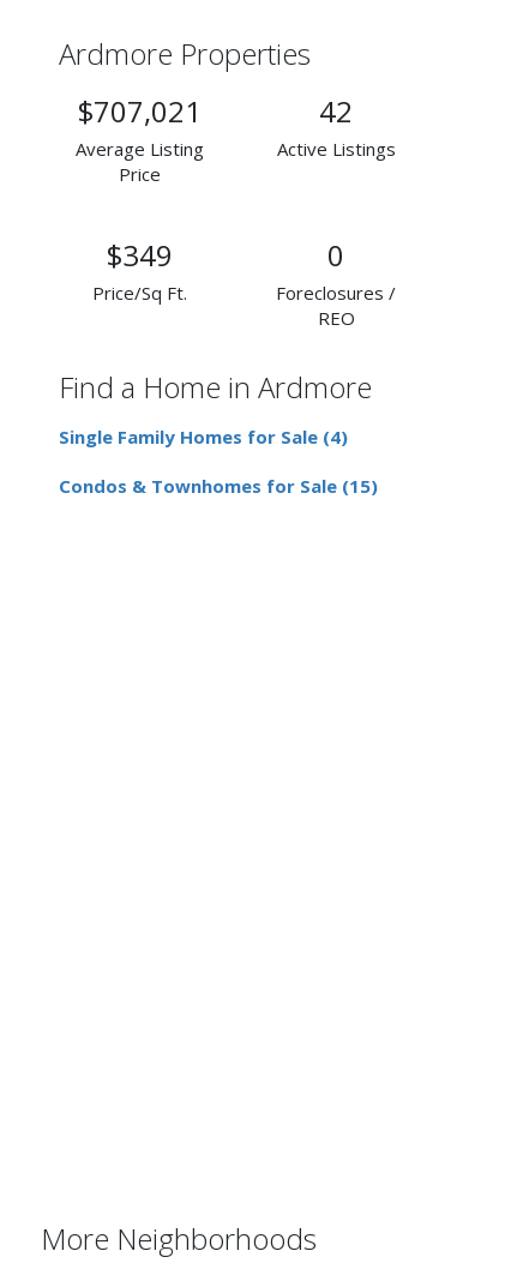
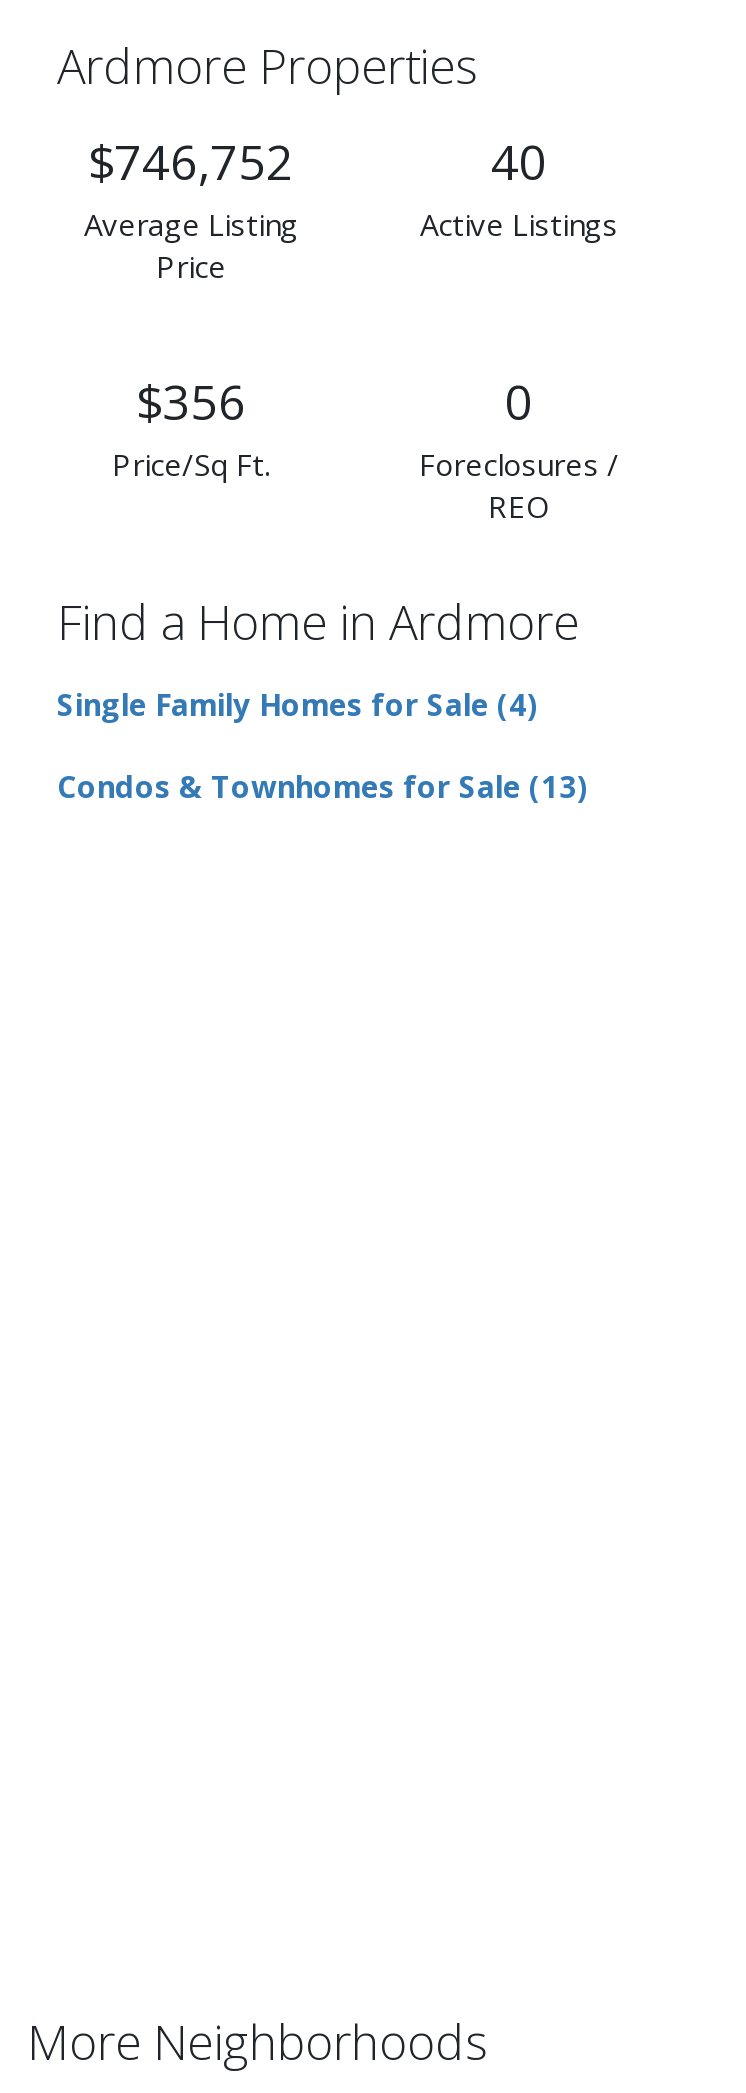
[77,91,201,131] $707,021 -> [88,128,294,194] $746,752
[319,91,353,131] 42 -> [491,128,547,194] 40
[106,235,172,275] $349 -> [136,368,246,434] $356
[59,474,378,498] Condos & Townhomes for Sale (15) -> [57,766,589,806] Condos & Townhomes for Sale (13)

